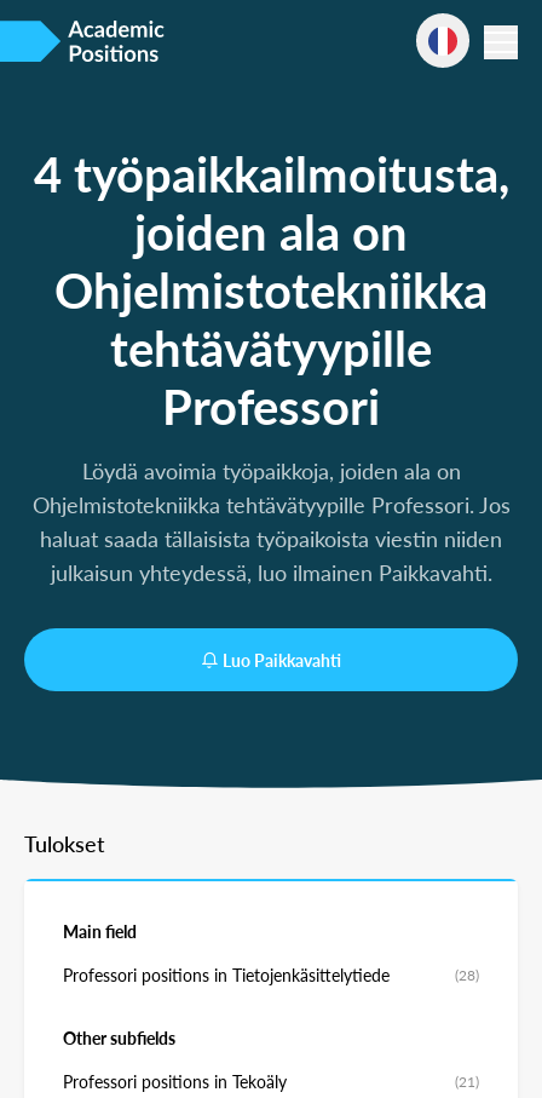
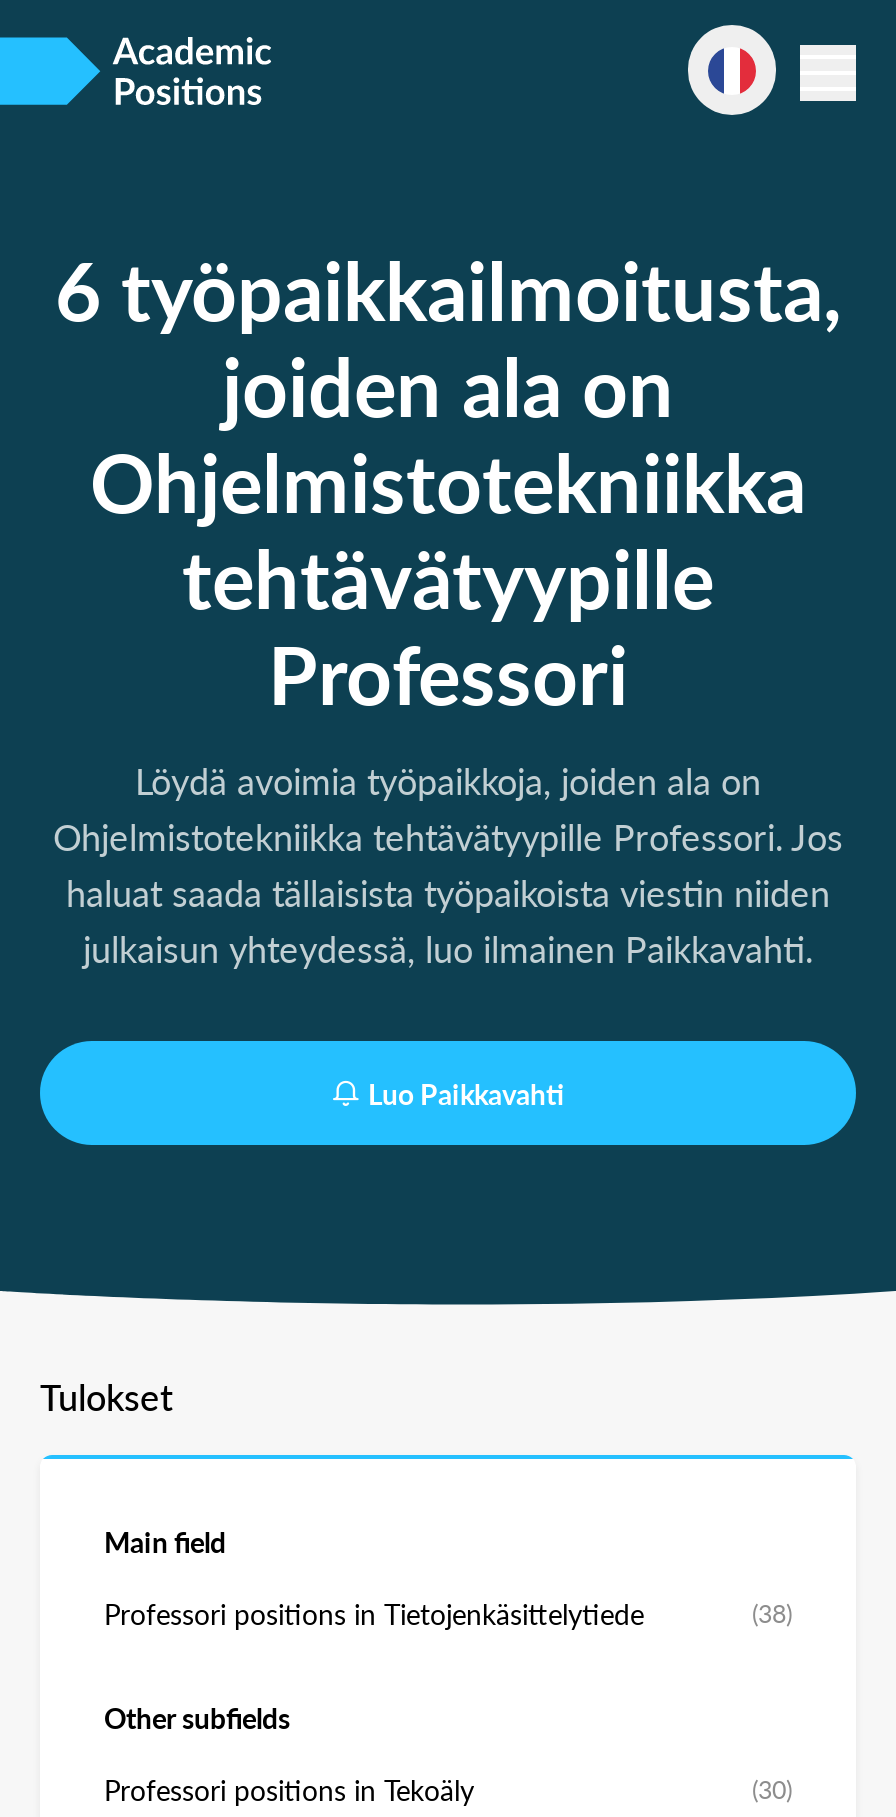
[33,138,509,207] 4 työpaikkailmoitusta, -> [55,231,841,345] 6 työpaikkailmoitusta,
[455,964,479,985] (28) -> [752,1595,792,1631] (38)
[455,1070,479,1092] (21) -> [752,1771,792,1807] (30)

